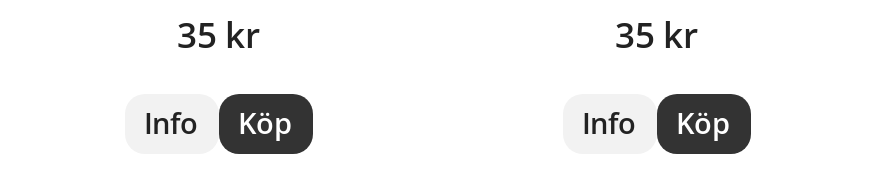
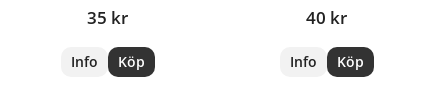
[615,13,697,59] 35 kr -> [306,6,347,29] 40 kr

